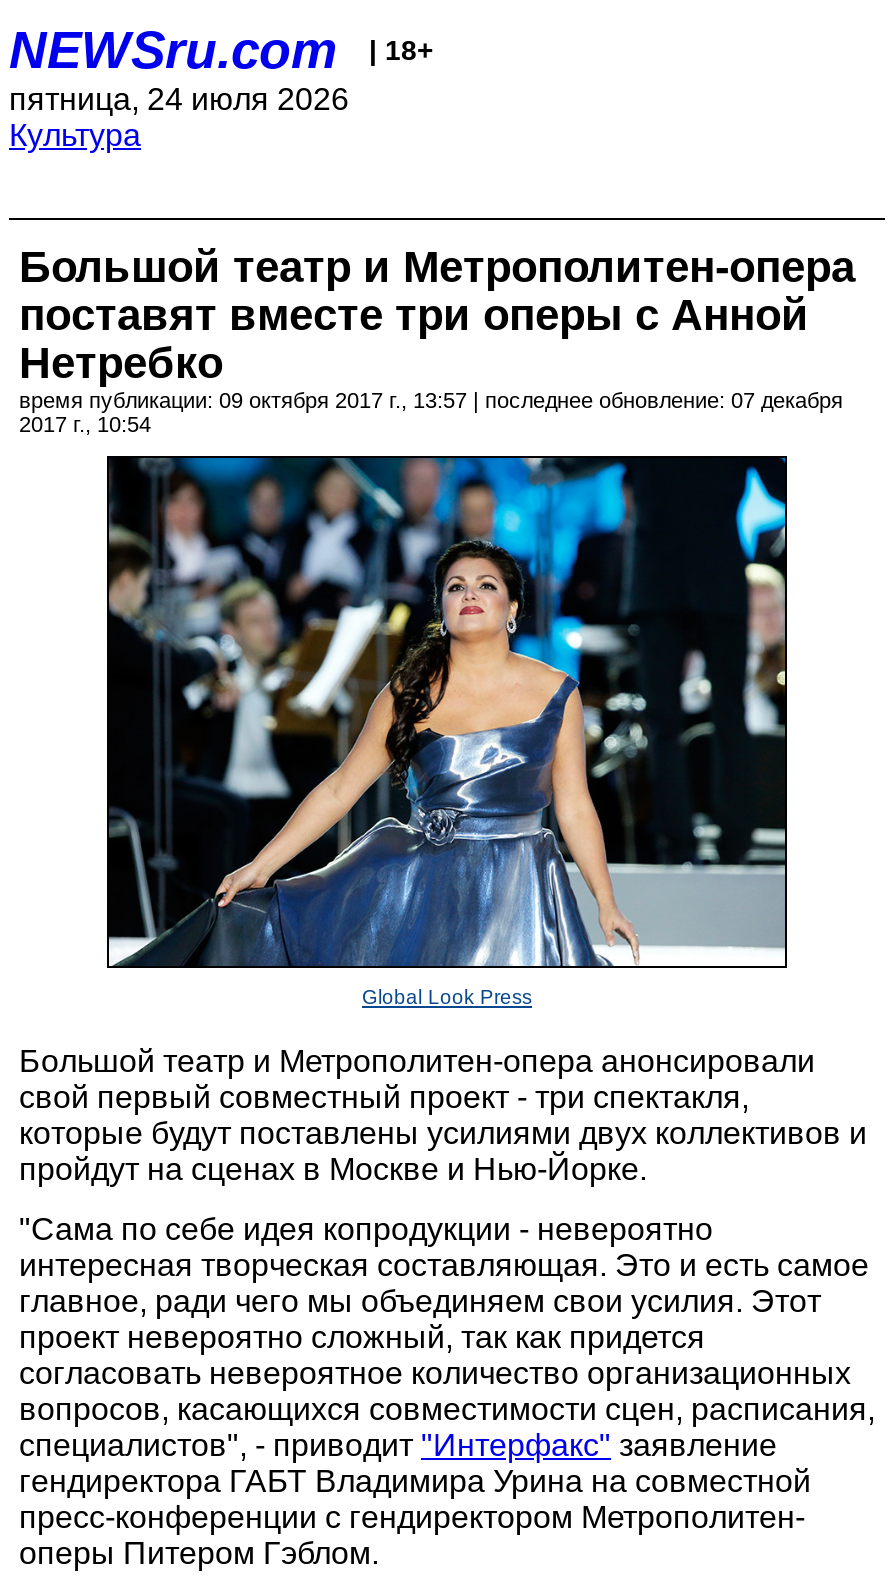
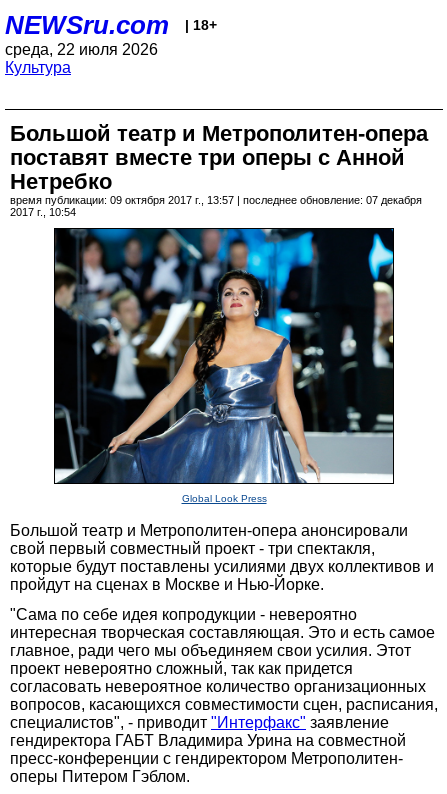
[9,82,349,116] пятница, 24 июля 2026 -> [5,41,158,58] среда, 22 июля 2026

